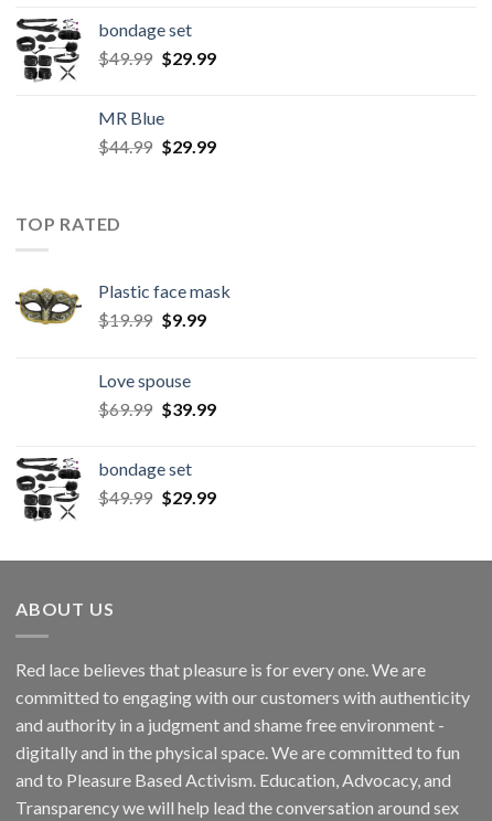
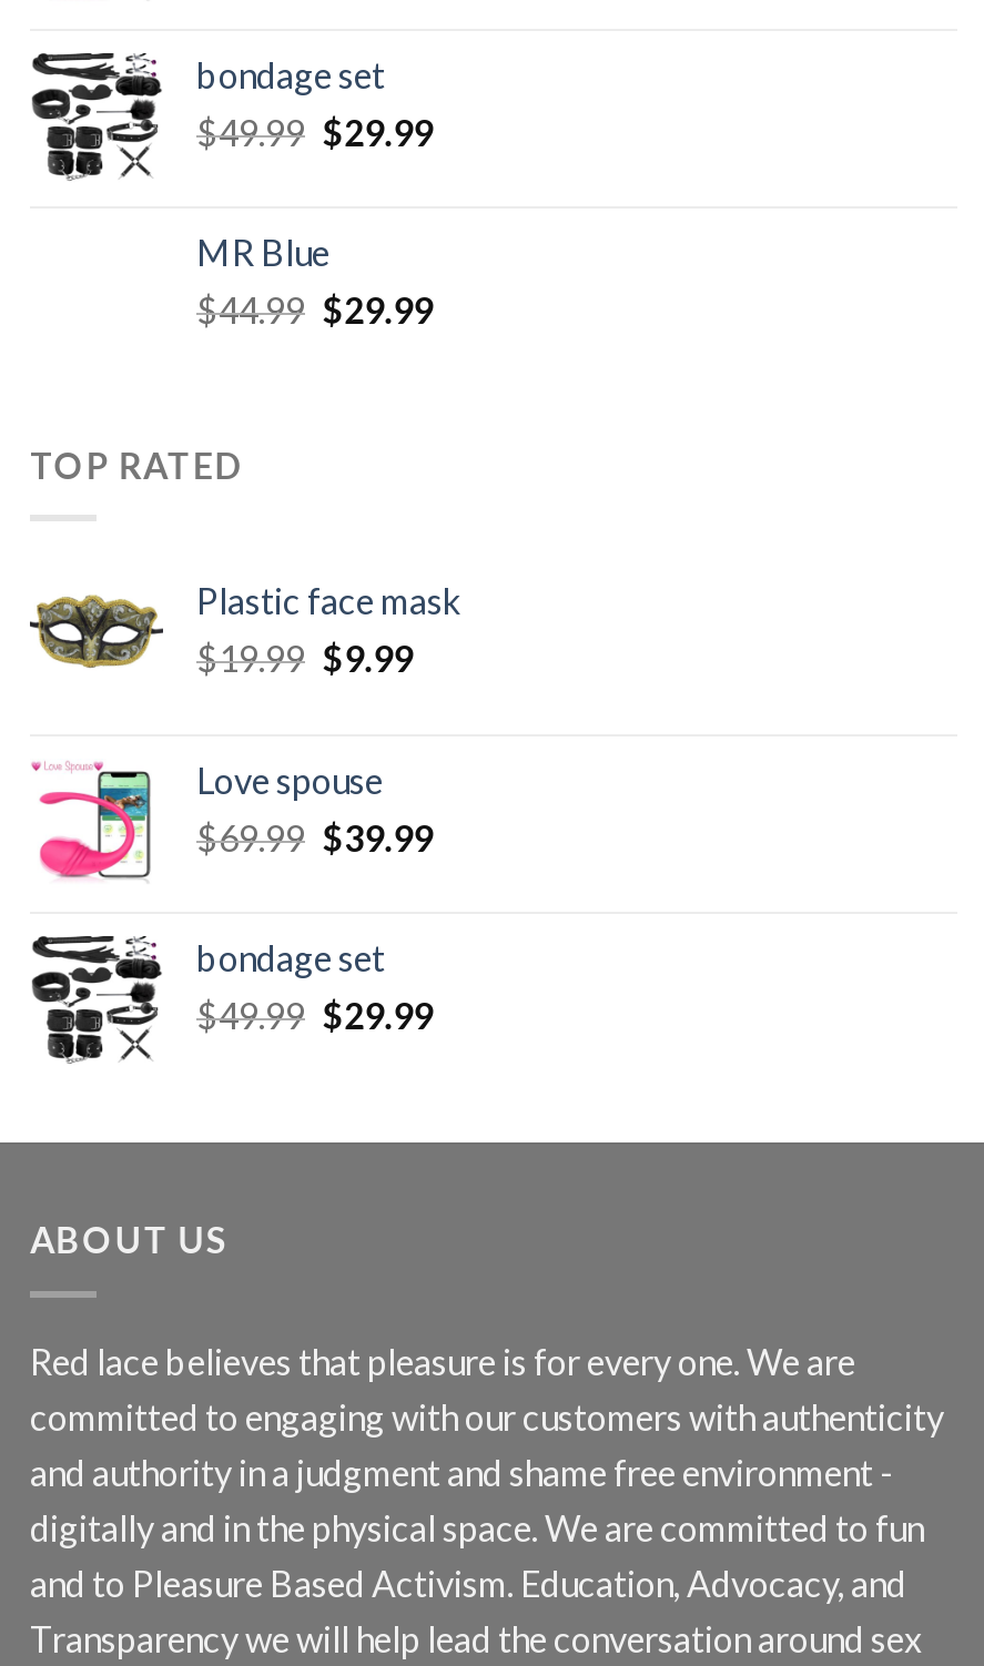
none -> [30,761,152,881] [image]

